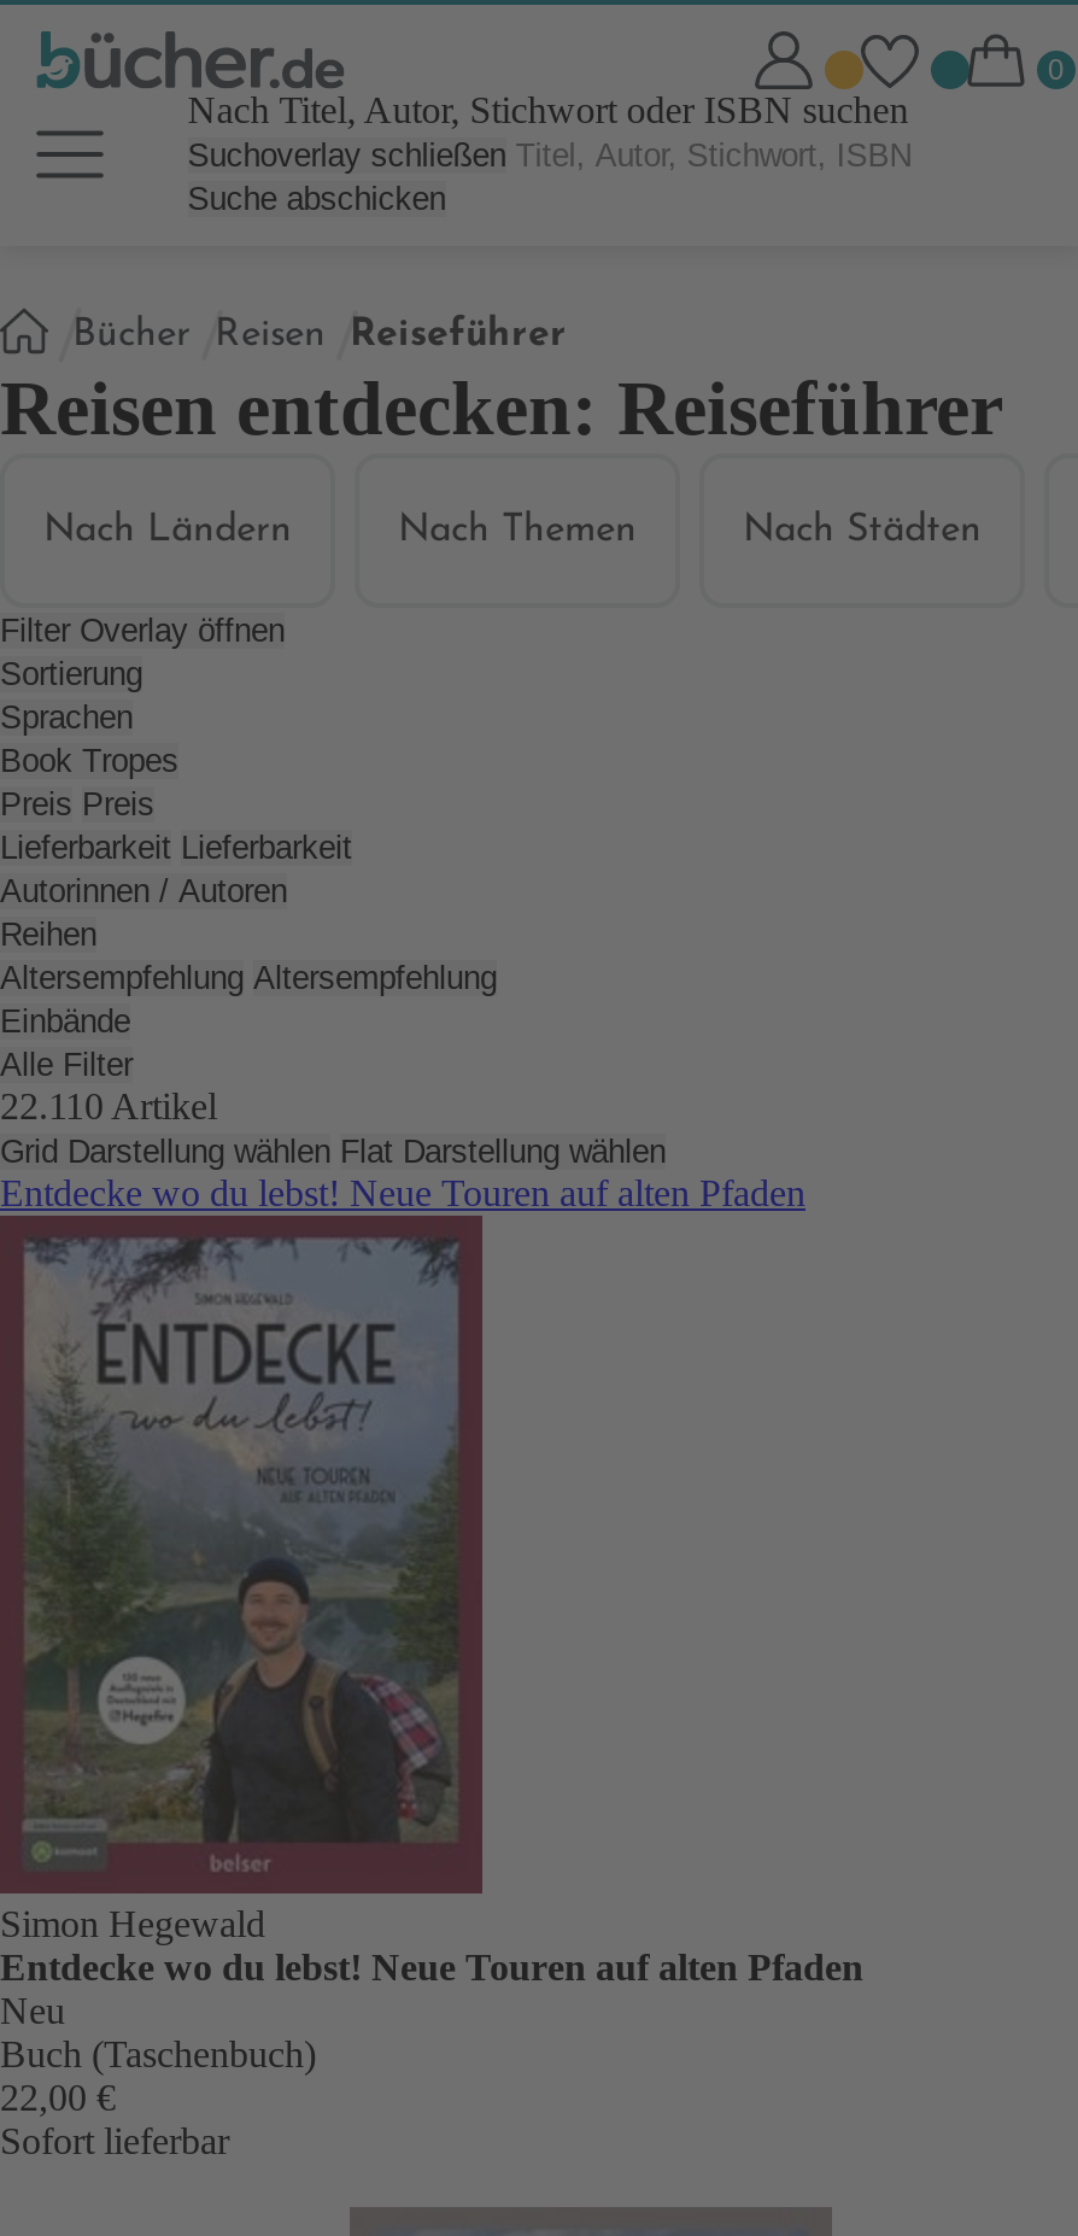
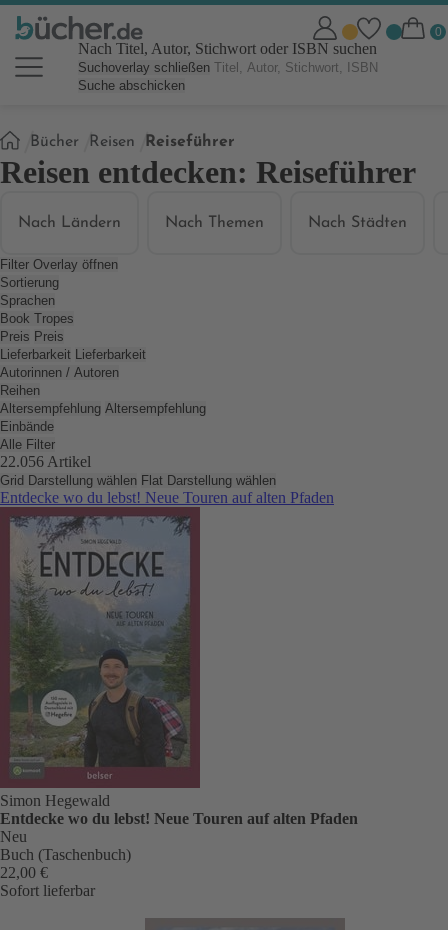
[0,1085,217,1126] 22.110 Artikel -> [0,453,91,470] 22.056 Artikel

